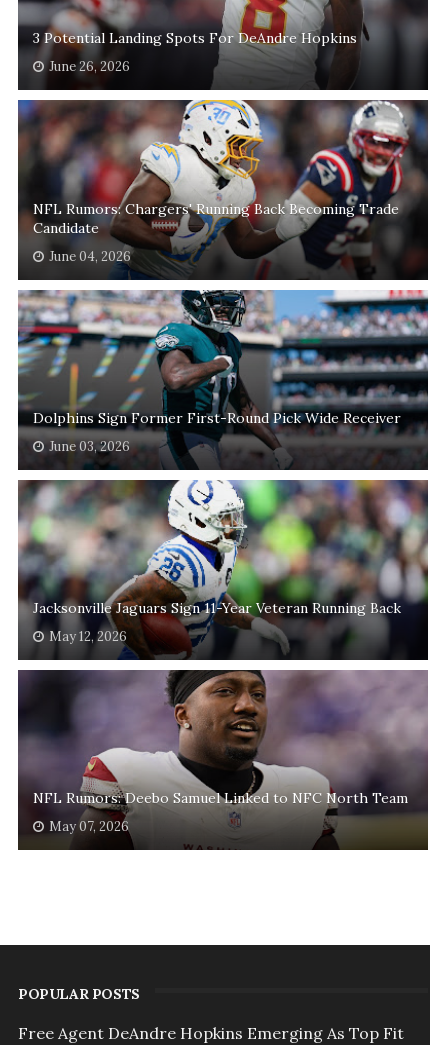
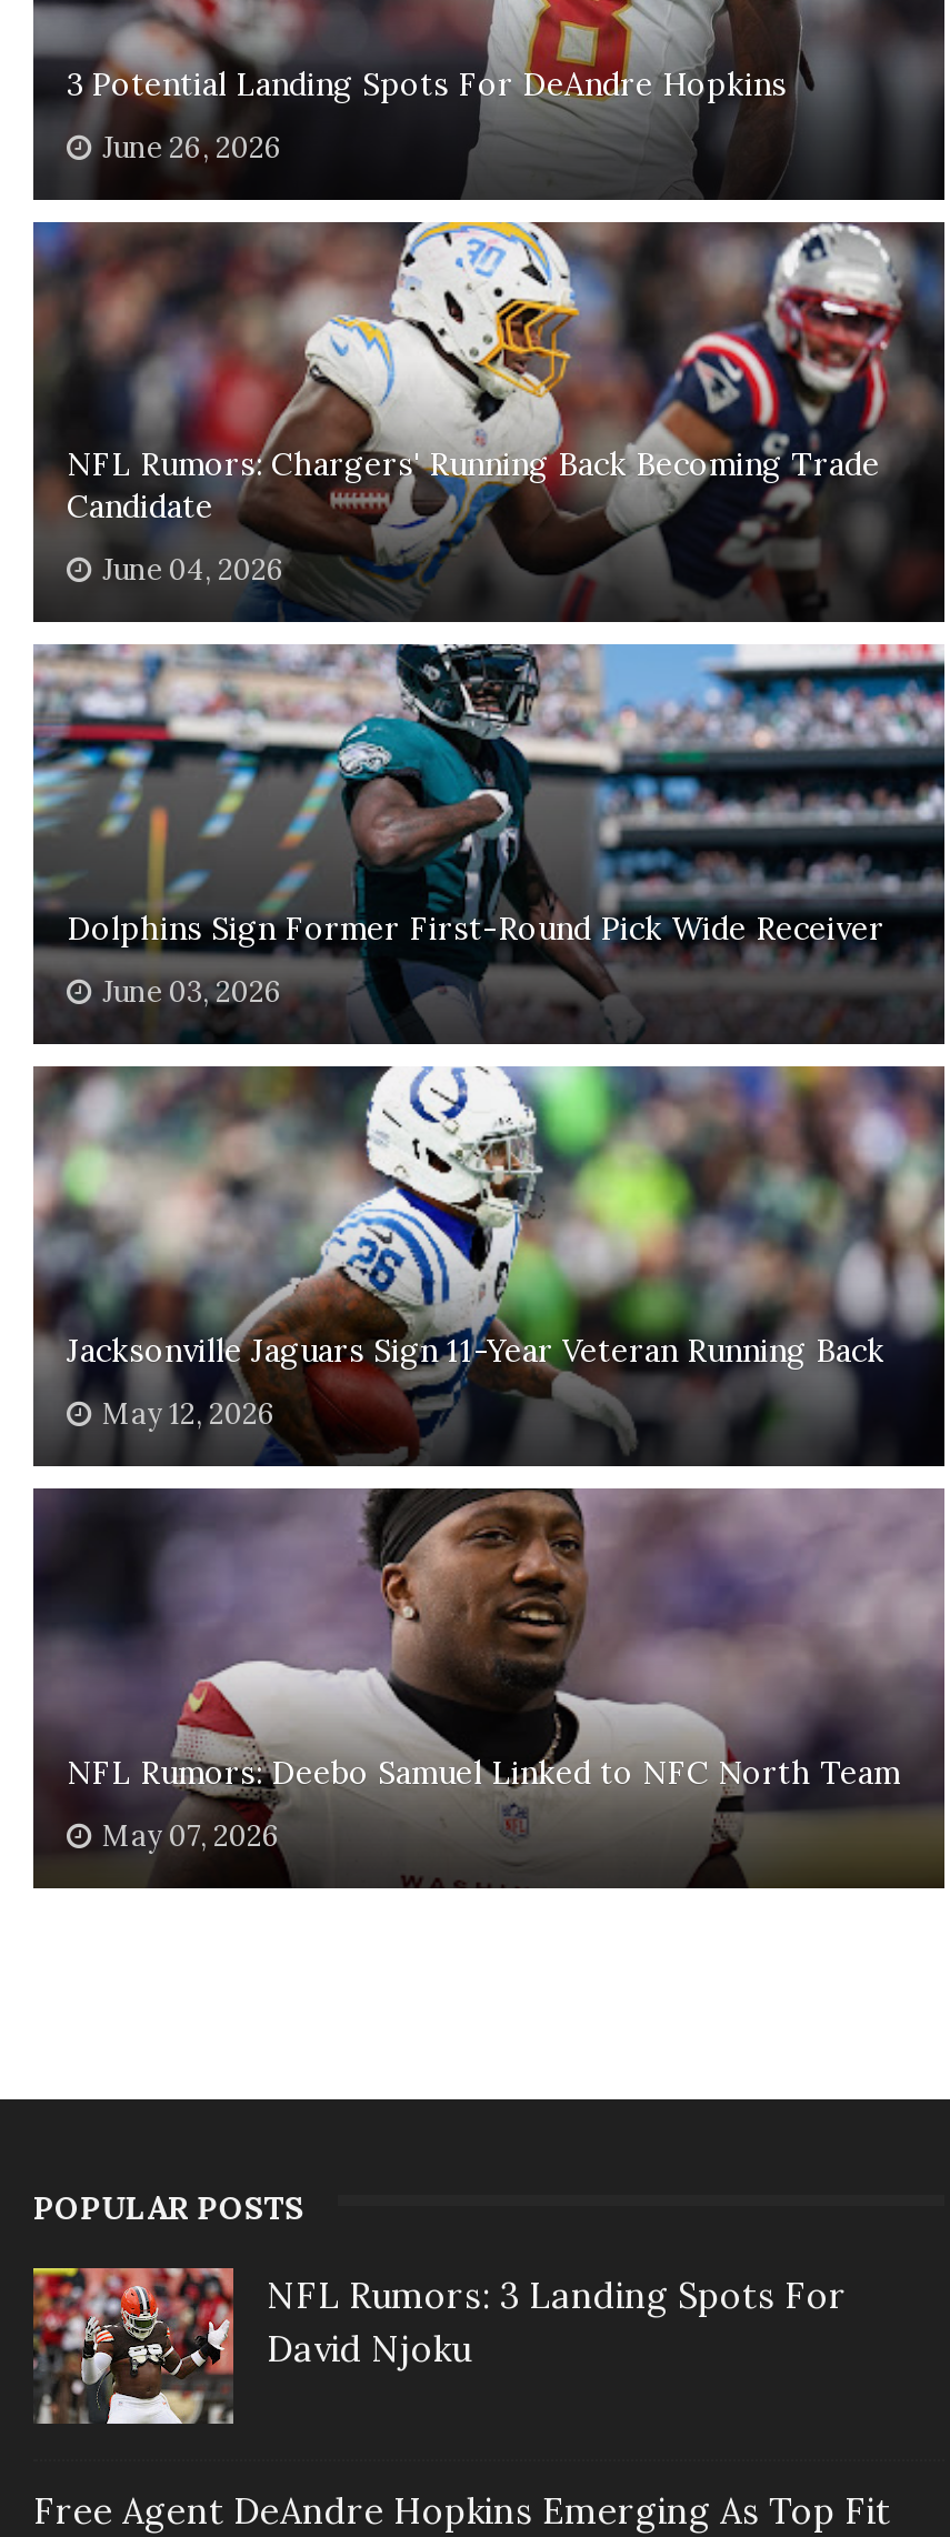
none -> [31,2266,847,2426] [image] | NFL Rumors: 3 Landing Spots For | David Njoku

